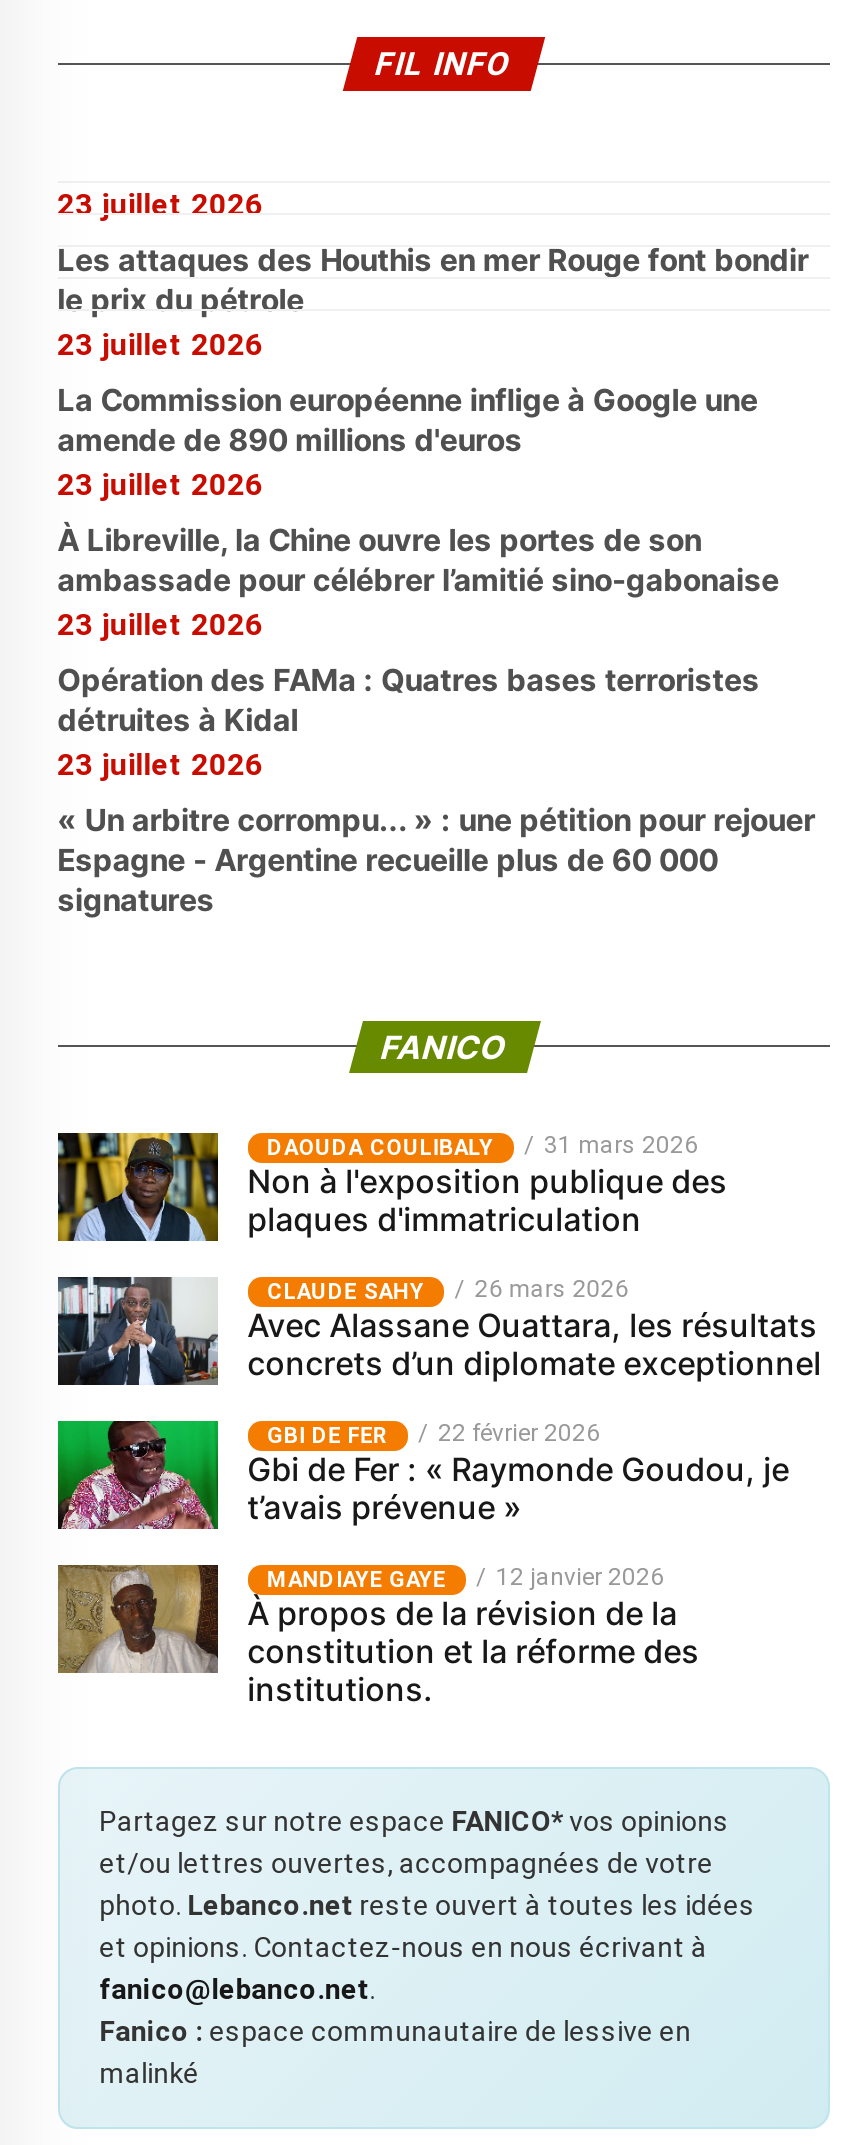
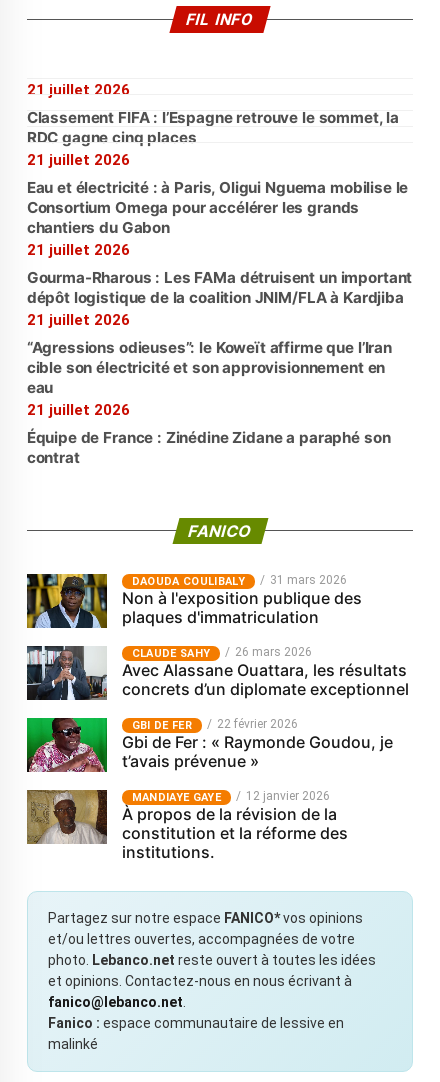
[57,188,263,224] 23 juillet 2026 -> [27,81,130,99] 21 juillet 2026
[57,242,808,364] Les attaques des Houthis en mer Rouge font bondir | le prix du pétrole | 23 juillet 2026 -> [27,108,399,169] Classement FIFA : l’Espagne retrouve le sommet, la | RDC gagne cinq places | 21 juillet 2026
[57,382,758,504] La Commission européenne inflige à Google une | amende de 890 millions d'euros | 23 juillet 2026 -> [27,178,408,259] Eau et électricité : à Paris, Oligui Nguema mobilise le | Consortium Omega pour accélérer les grands | chantiers du Gabon | 21 juillet 2026
[57,522,779,644] À Libreville, la Chine ouvre les portes de son | ambassade pour célébrer l’amitié sino-gabonaise | 23 juillet 2026 -> [27,268,412,329] Gourma-Rharous : Les FAMa détruisent un important | dépôt logistique de la coalition JNIM/FLA à Kardjiba | 21 juillet 2026
[57,662,759,784] Opération des FAMa : Quatres bases terroristes | détruites à Kidal | 23 juillet 2026 -> [27,338,392,419] “Agressions odieuses”: le Koweït affirme que l’Iran | cible son électricité et son approvisionnement en | eau | 21 juillet 2026
[57,802,815,920] « Un arbitre corrompu... » : une pétition pour rejouer | Espagne - Argentine recueille plus de 60 000 | signatures -> [27,428,390,467] Équipe de France : Zinédine Zidane a paraphé son | contrat

